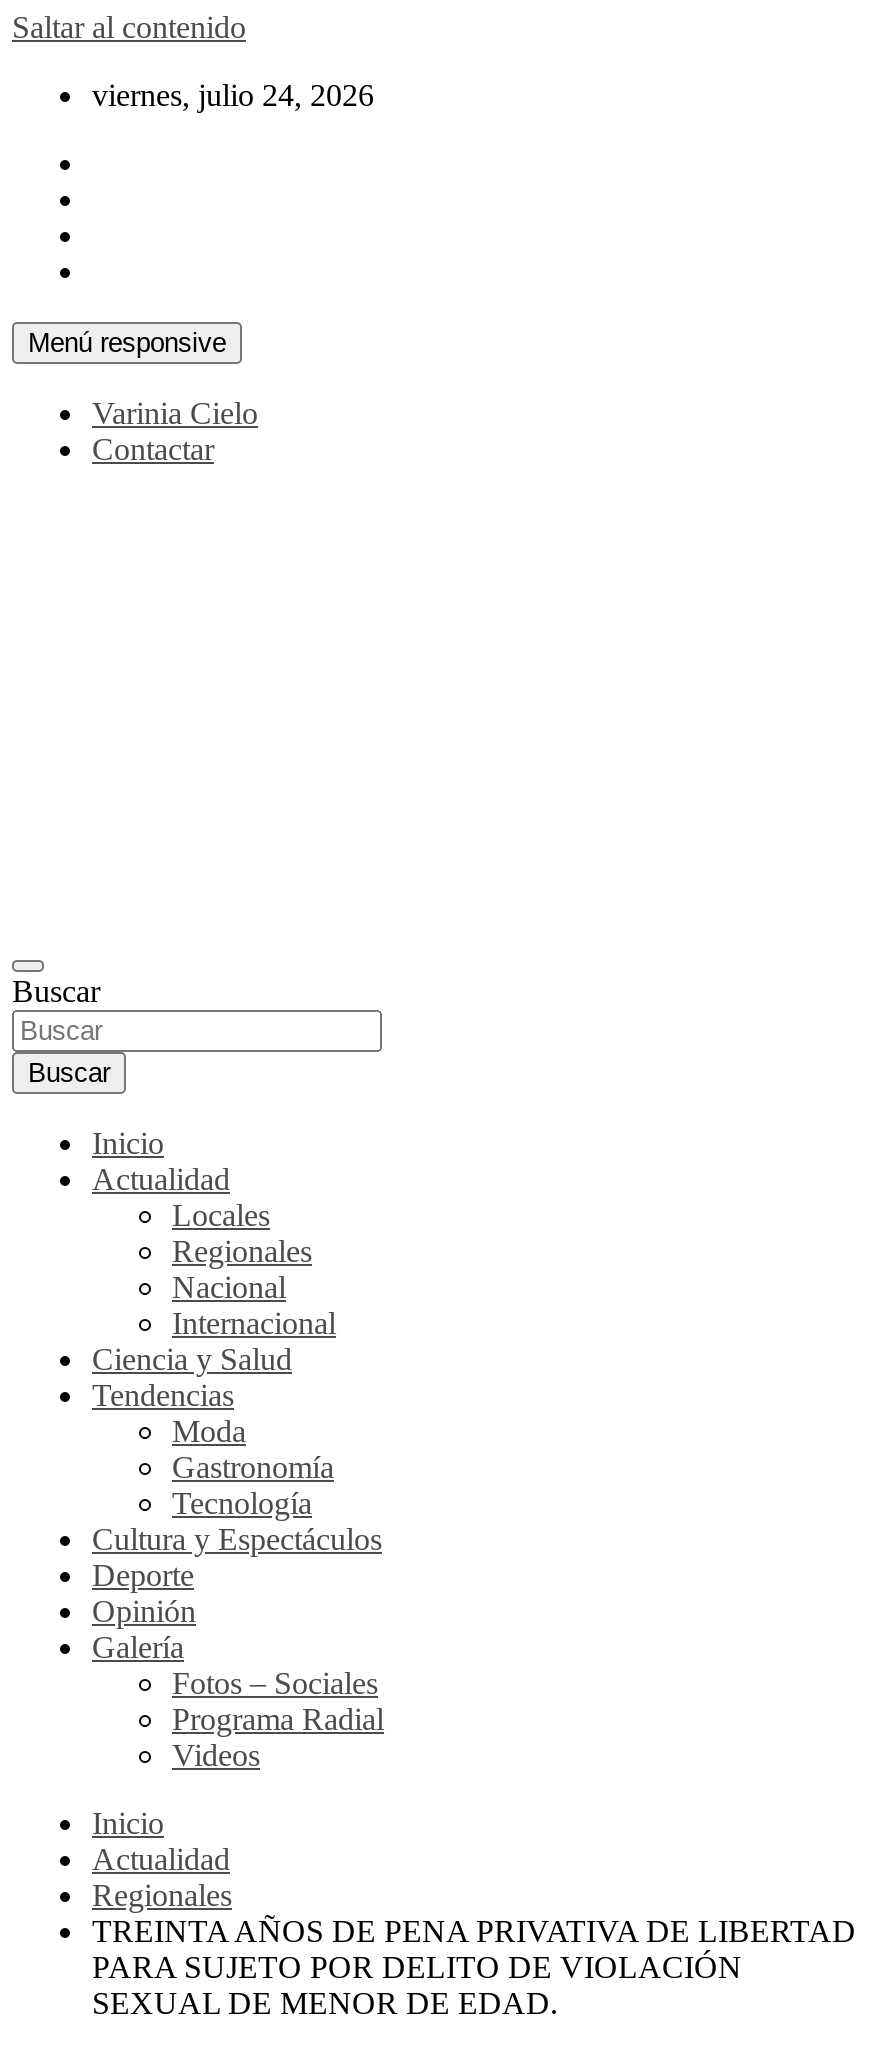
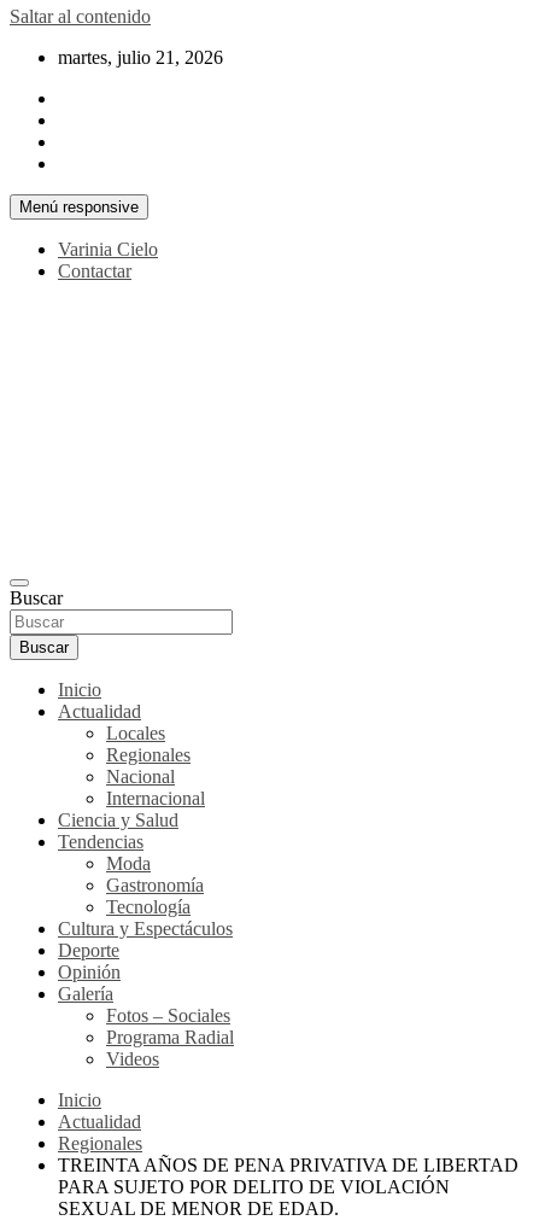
[92,78,374,112] viernes, julio 24, 2026 -> [58,47,223,68] martes, julio 21, 2026

